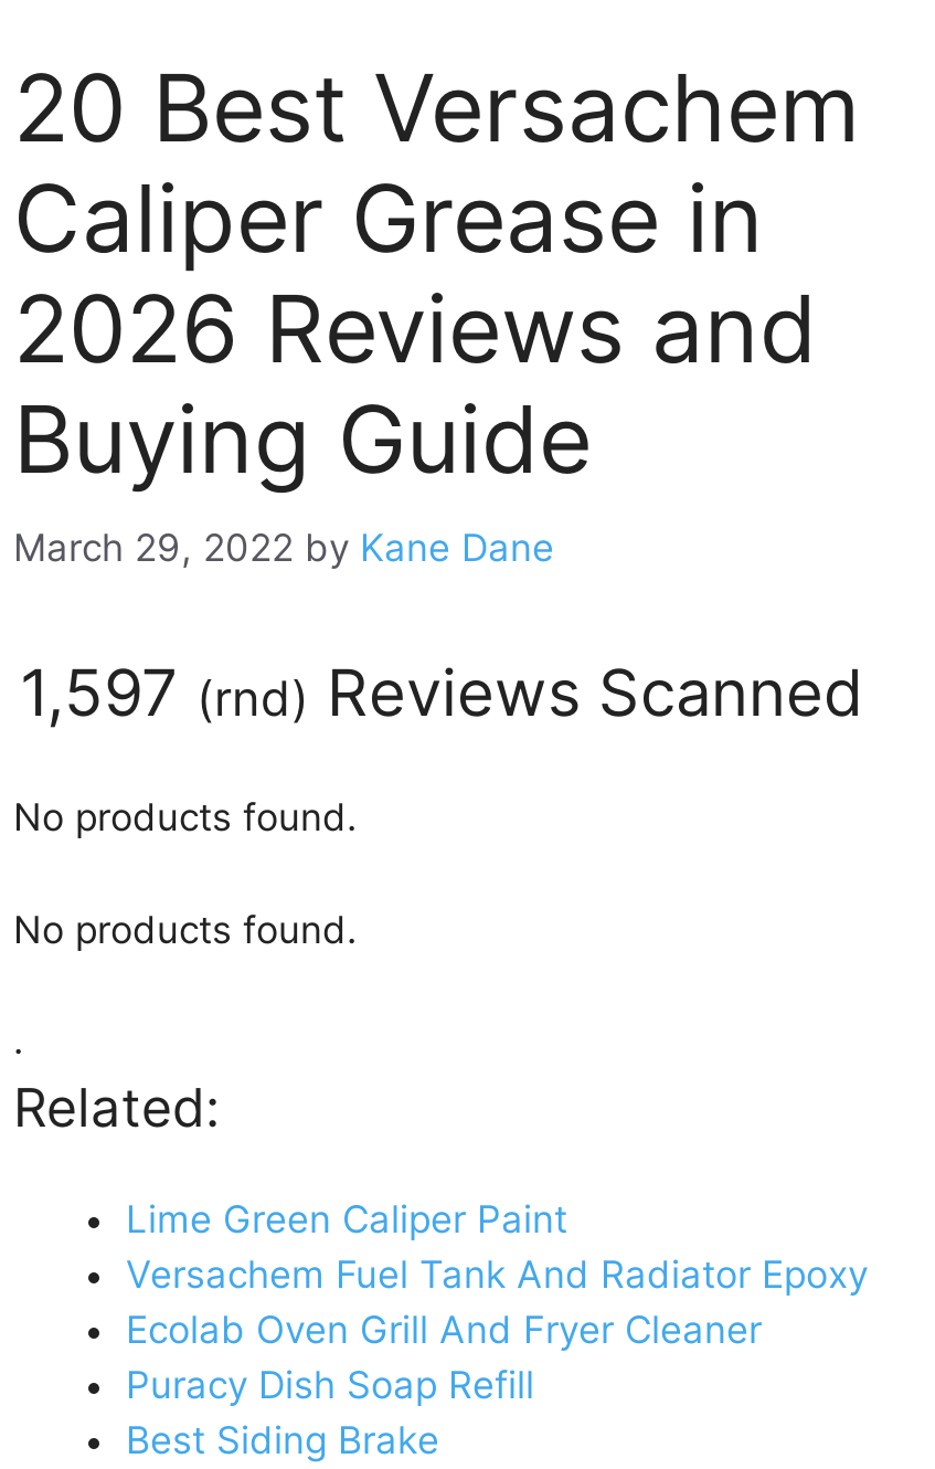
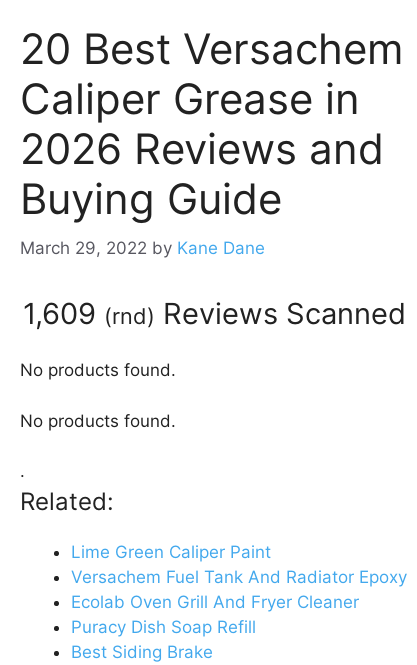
[20,654,863,731] 1,597 (rnd) Reviews Scanned -> [22,296,405,331] 1,609 (rnd) Reviews Scanned

